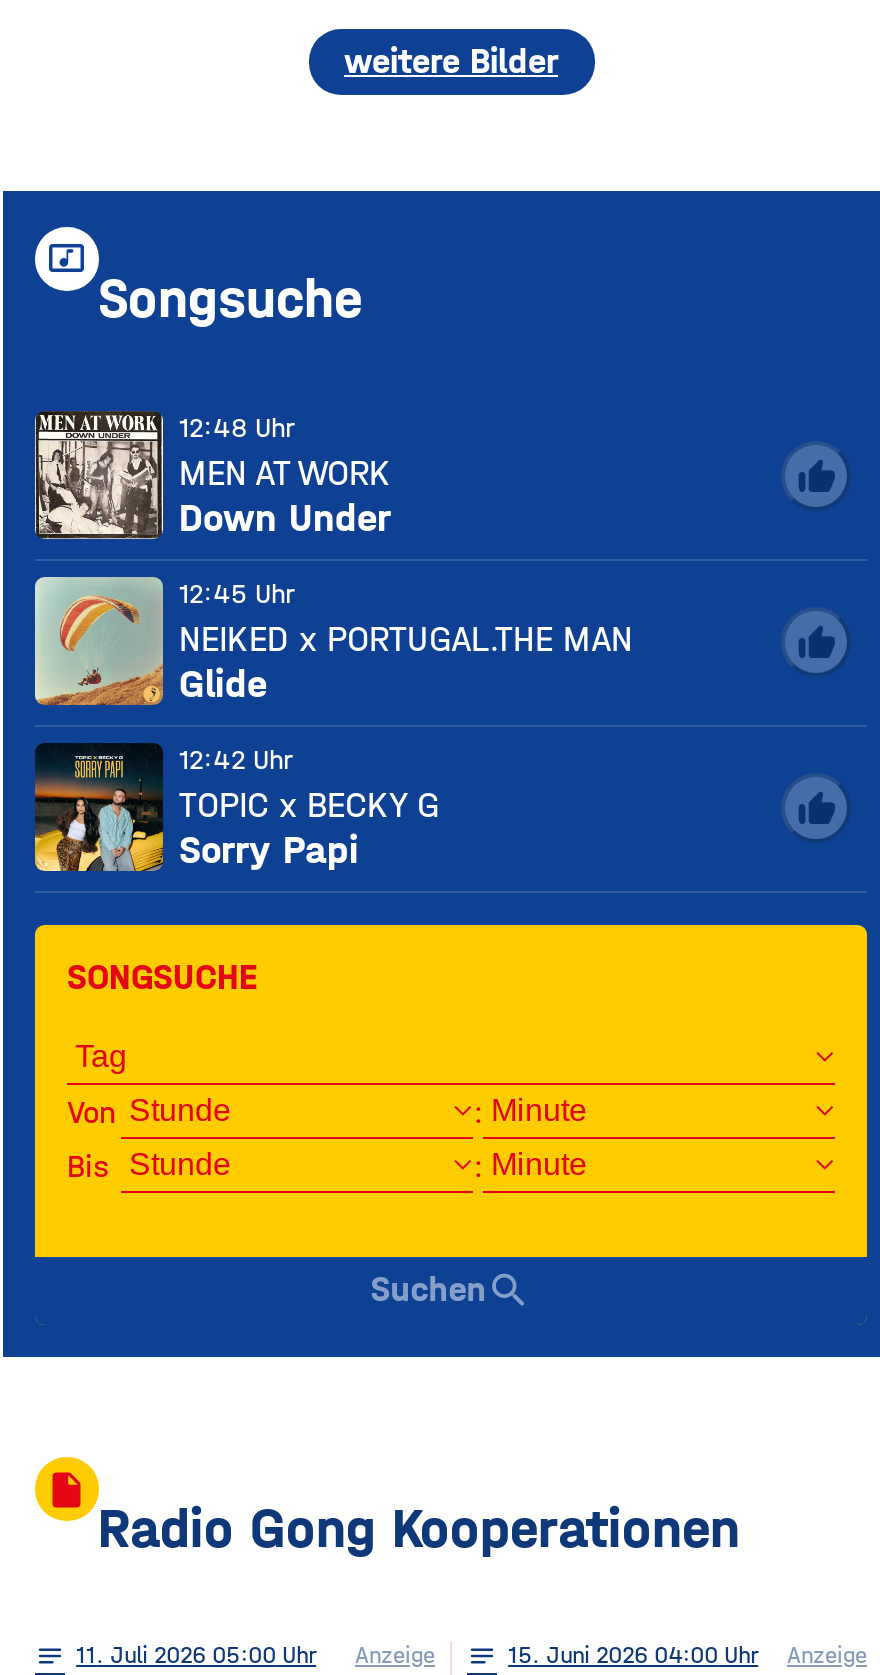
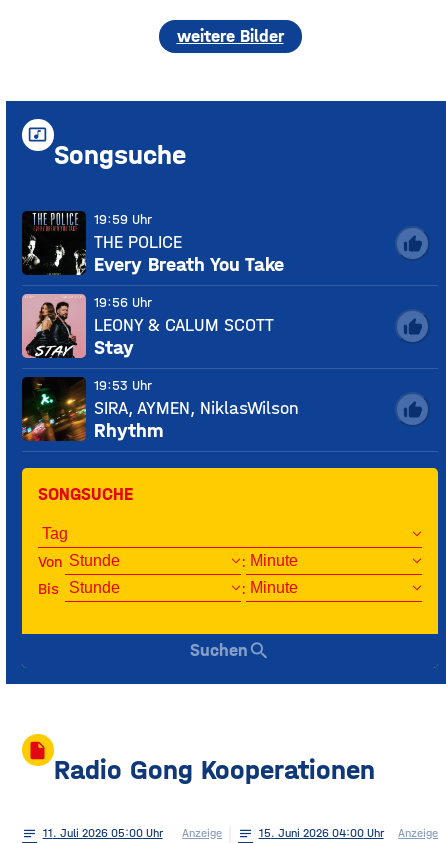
[33,410,391,541] [image] | 12:48 Uhr | MEN AT WORK | Down Under -> [21,211,284,276] [image] | 19:59 Uhr | THE POLICE | Every Breath You Take
[35,576,633,707] [image] | 12:45 Uhr | NEIKED x PORTUGAL.THE MAN | Glide -> [22,294,274,359] [image] | 19:56 Uhr | LEONY & CALUM SCOTT | Stay
[33,742,439,873] [image] | 12:42 Uhr | TOPIC x BECKY G | Sorry Papi -> [21,377,299,442] [image] | 19:53 Uhr | SIRA, AYMEN, NiklasWilson | Rhythm

